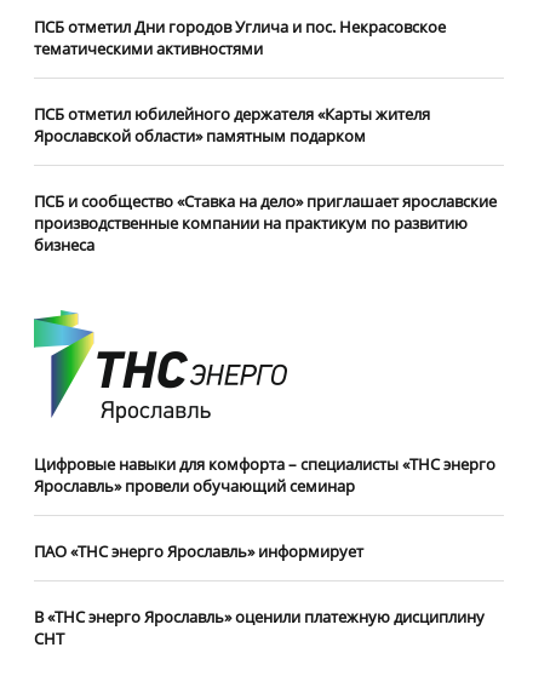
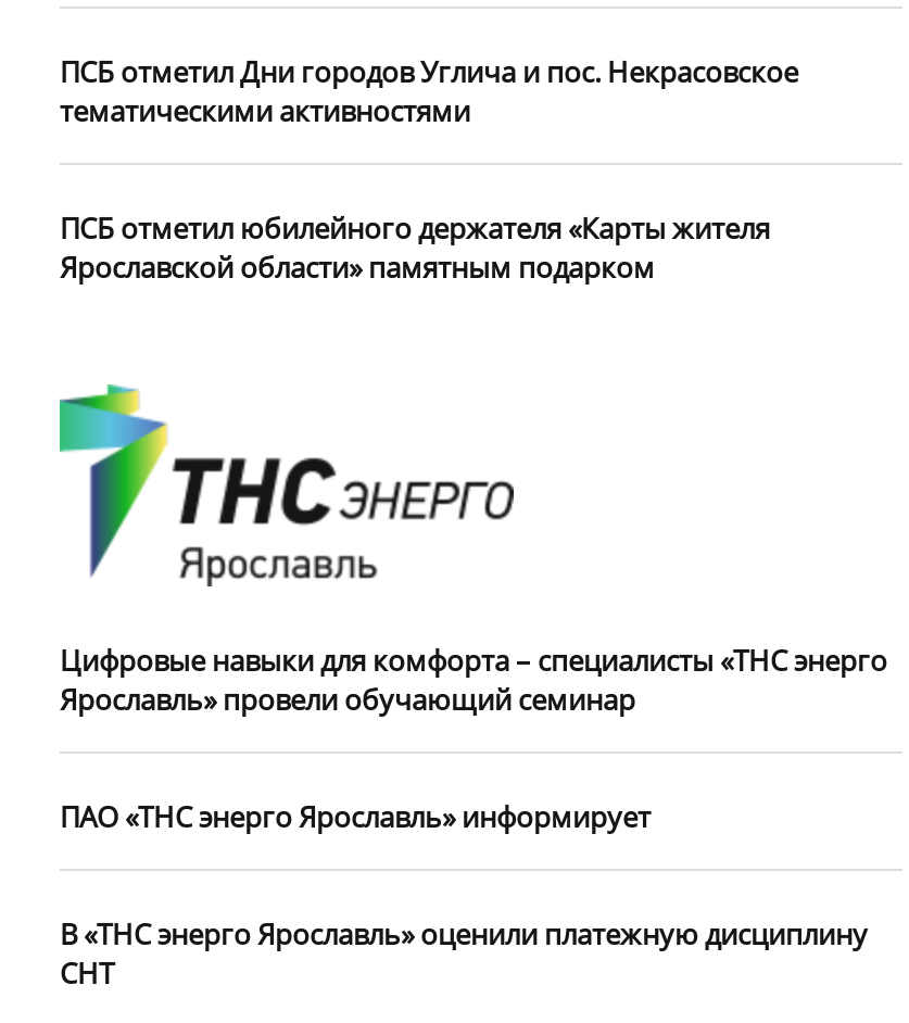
[34,190,497,256] ПСБ и сообщество «Ставка на дело» приглашает ярославские | производственные компании на практикум по развитию | бизнеса -> none

